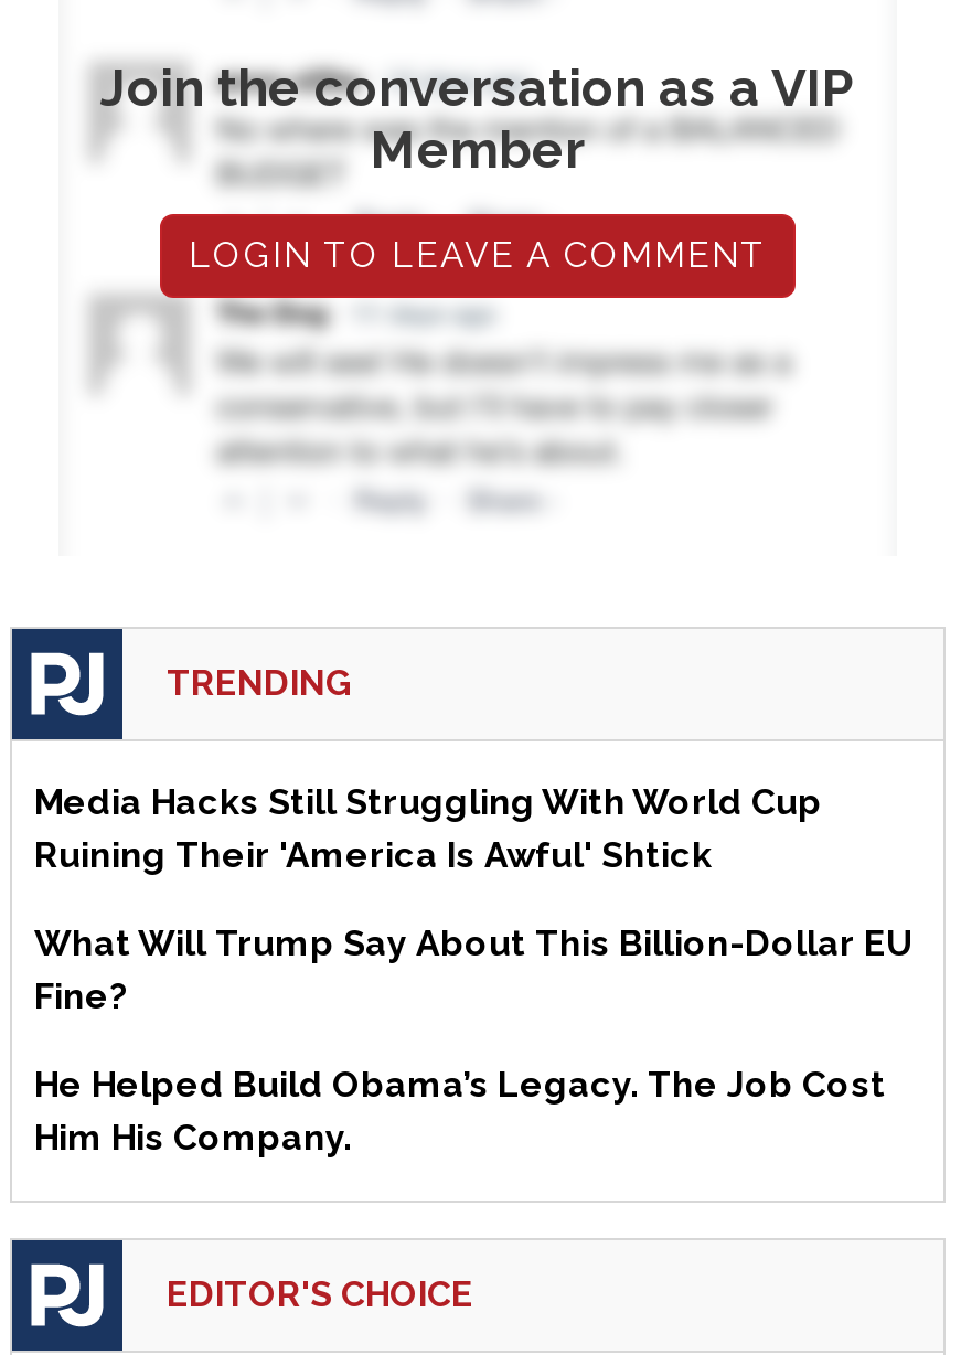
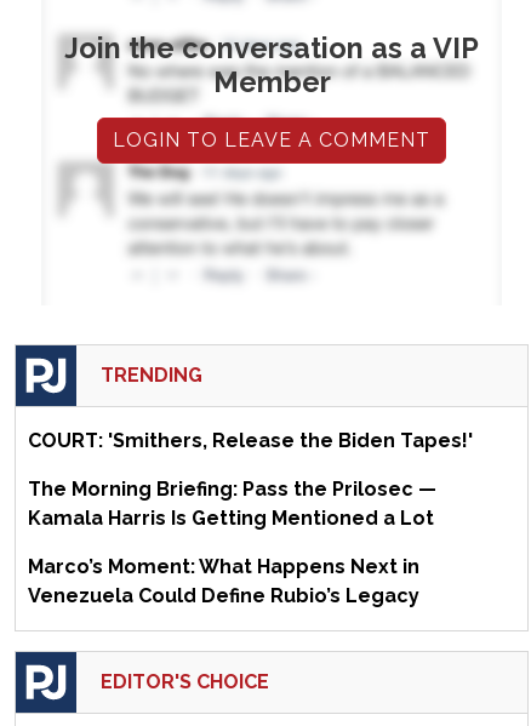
[34,781,822,876] Media Hacks Still Struggling With World Cup | Ruining Their 'America Is Awful' Shtick -> [28,429,473,452] COURT: 'Smithers, Release the Biden Tapes!'
[34,923,912,1018] What Will Trump Say About This Billion-Dollar EU | Fine? -> [28,478,436,530] The Morning Briefing: Pass the Prilosec — | Kamala Harris Is Getting Mentioned a Lot
[34,1064,886,1159] He Helped Build Obama’s Legacy. The Job Cost | Him His Company. -> [28,555,419,607] Marco’s Moment: What Happens Next in | Venezuela Could Define Rubio’s Legacy

